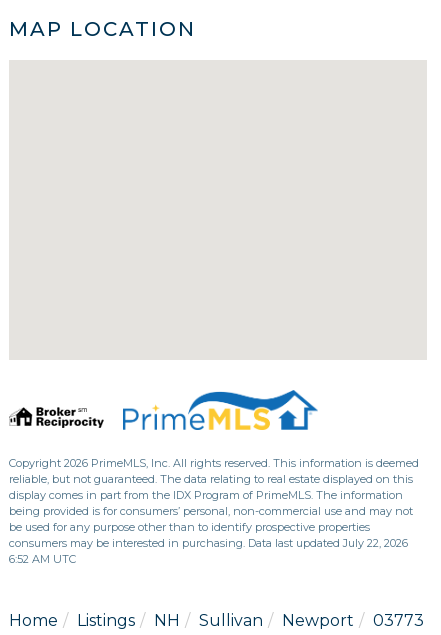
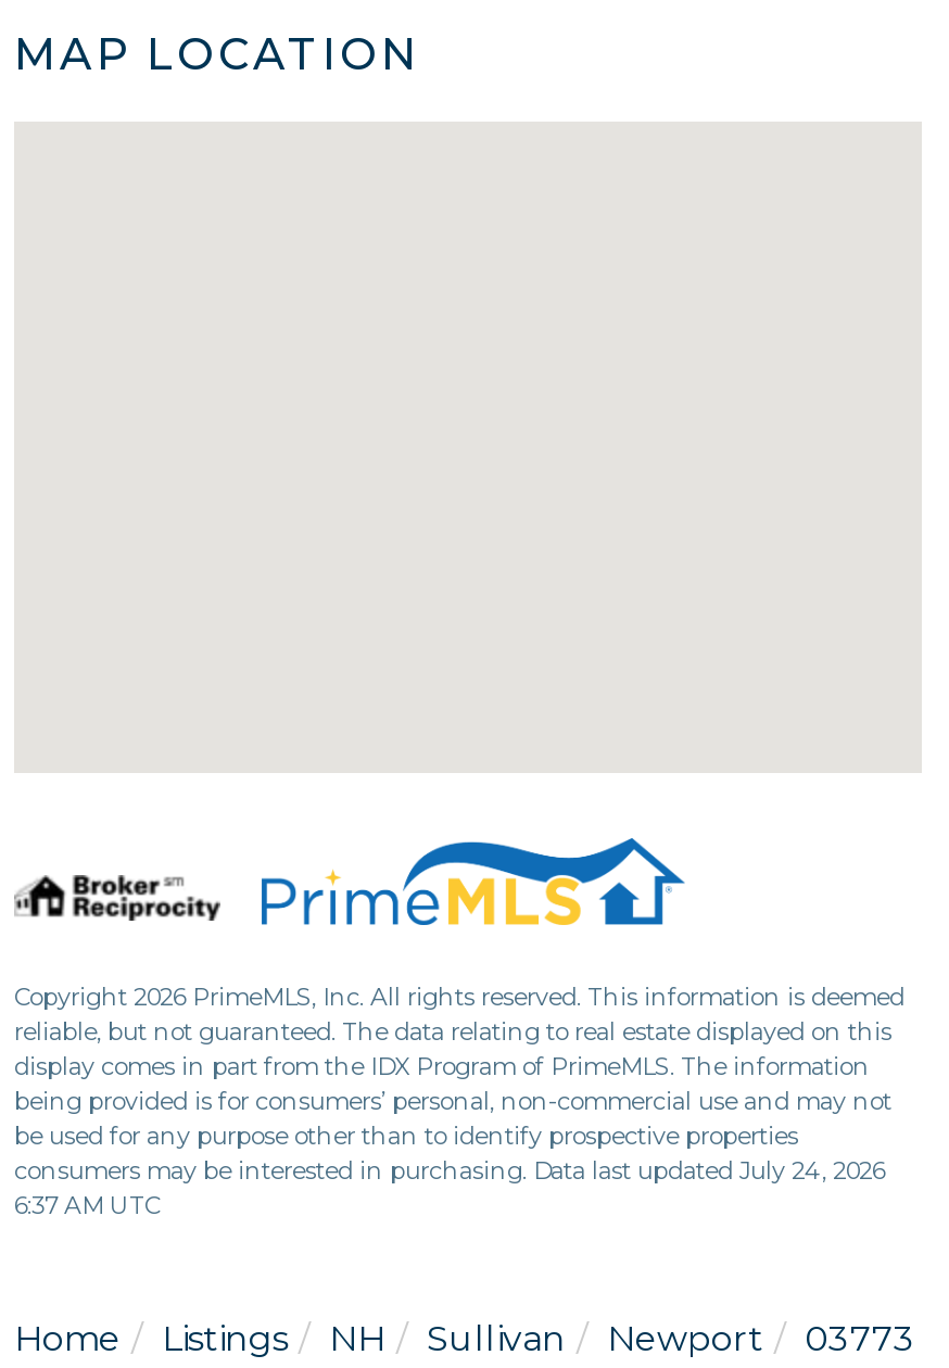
[9,536,408,550] consumers may be interested in purchasing. Data last updated July 22, 2026 -> [14,1154,885,1185] consumers may be interested in purchasing. Data last updated July 24, 2026
[9,552,76,566] 6:52 AM UTC -> [14,1189,160,1219] 6:37 AM UTC

